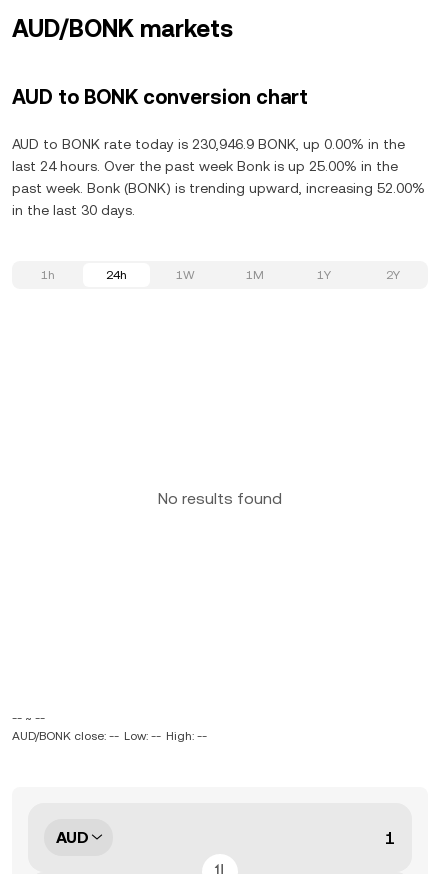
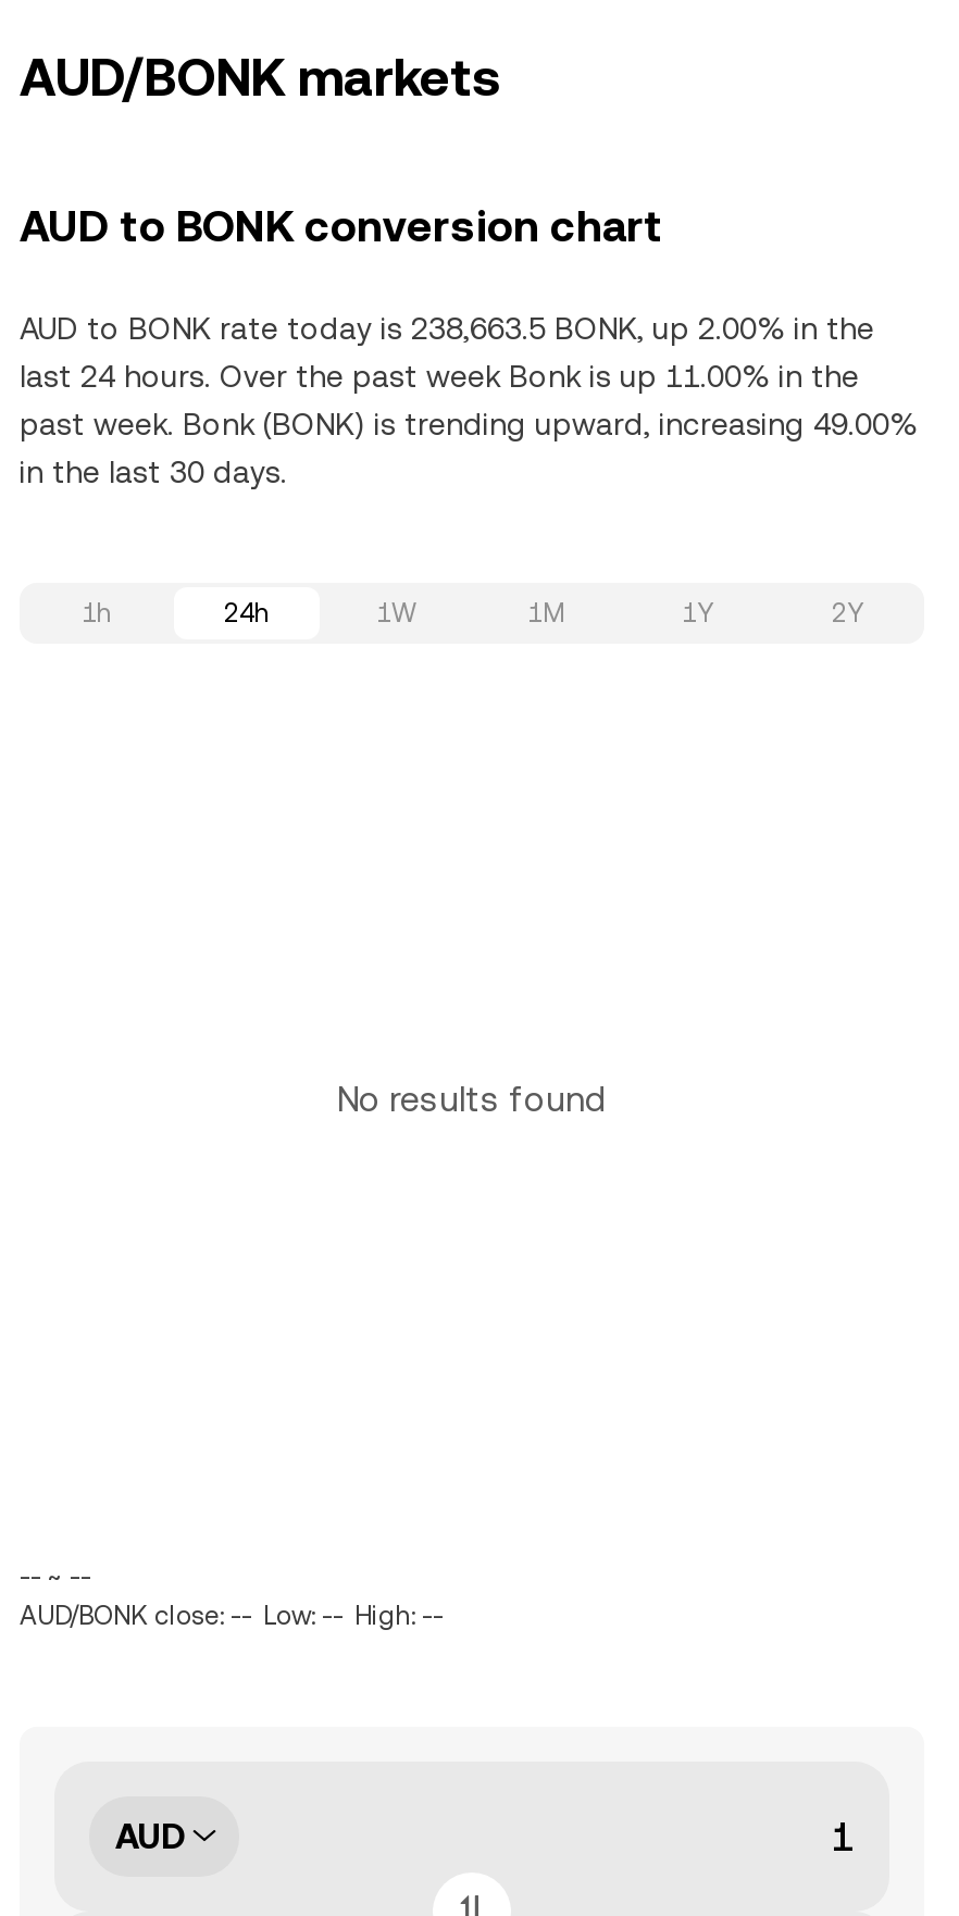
[12,136,405,152] AUD to BONK rate today is 230,946.9 BONK, up 0.00% in the -> [20,311,874,346] AUD to BONK rate today is 238,663.5 BONK, up 2.00% in the
[12,158,398,174] last 24 hours. Over the past week Bonk is up 25.00% in the -> [20,359,859,394] last 24 hours. Over the past week Bonk is up 11.00% in the
[12,180,425,196] past week. Bonk (BONK) is trending upward, increasing 52.00% -> [20,407,918,441] past week. Bonk (BONK) is trending upward, increasing 49.00%

